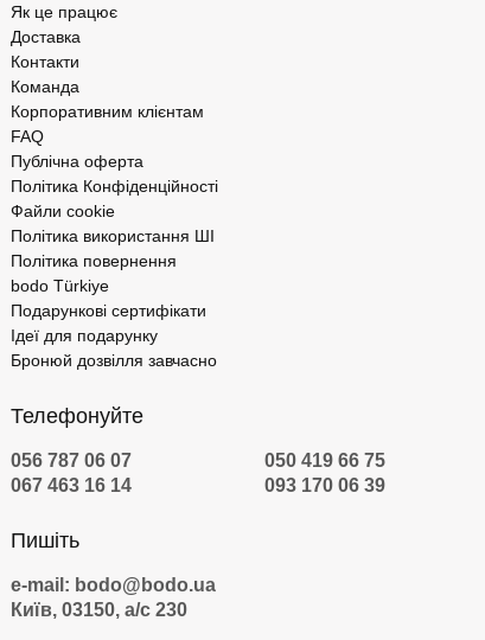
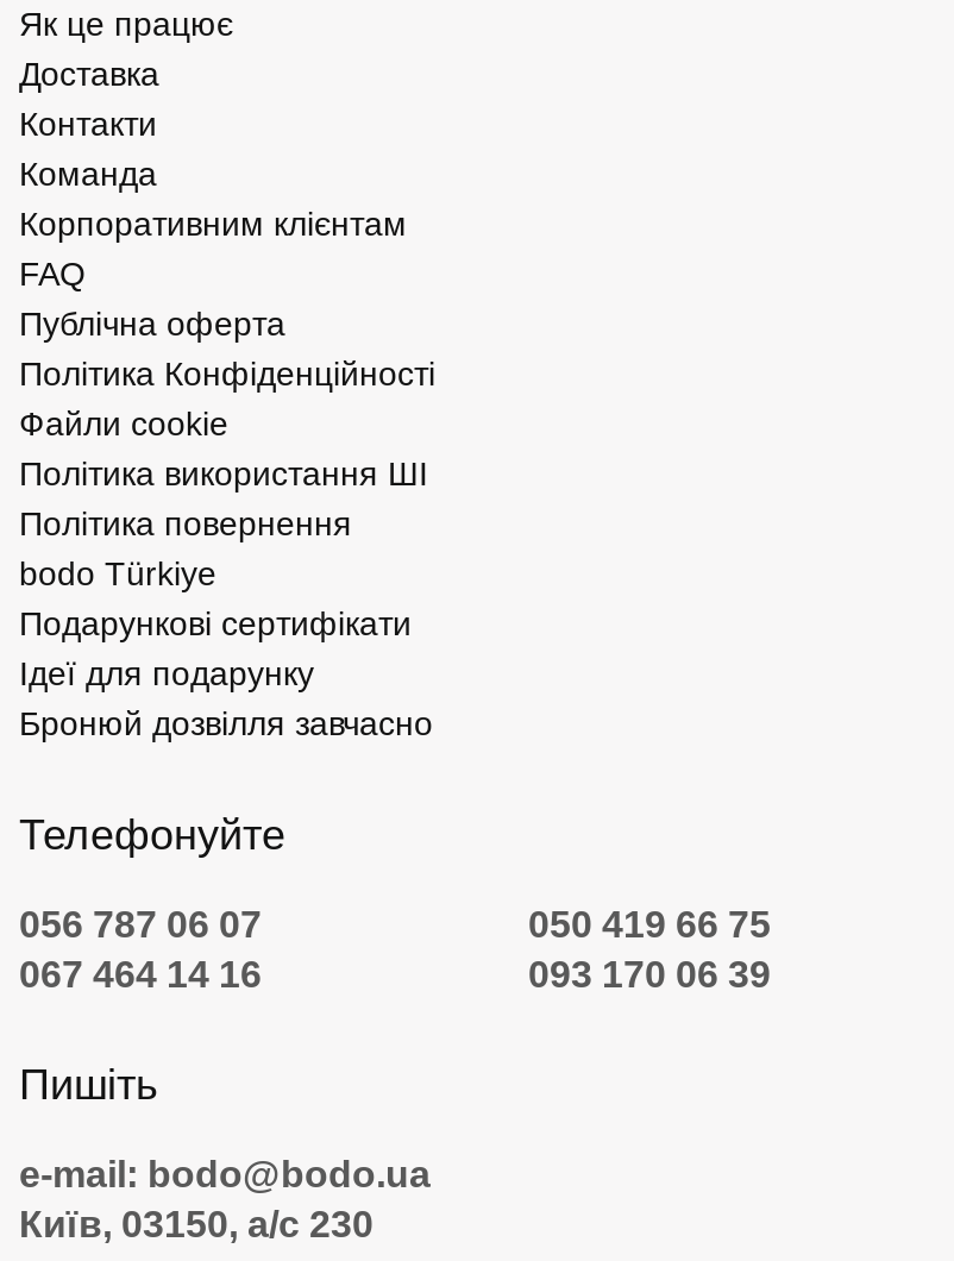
[11,476,132,496] 067 463 16 14 -> [19,955,262,996] 067 464 14 16

